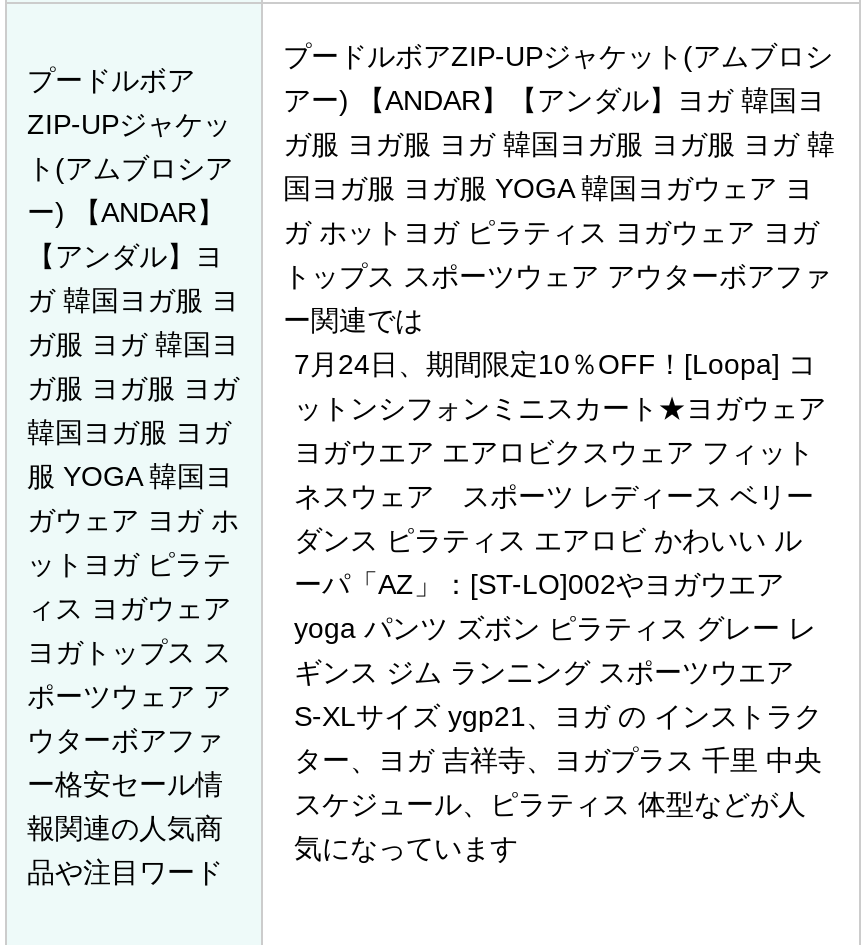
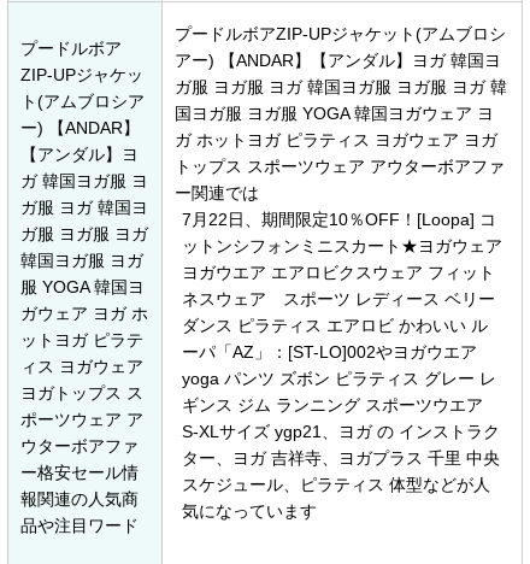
[294,347,816,379] 7月24日、期間限定10％OFF！[Loopa] コ -> [181,209,496,228] 7月22日、期間限定10％OFF！[Loopa] コ

